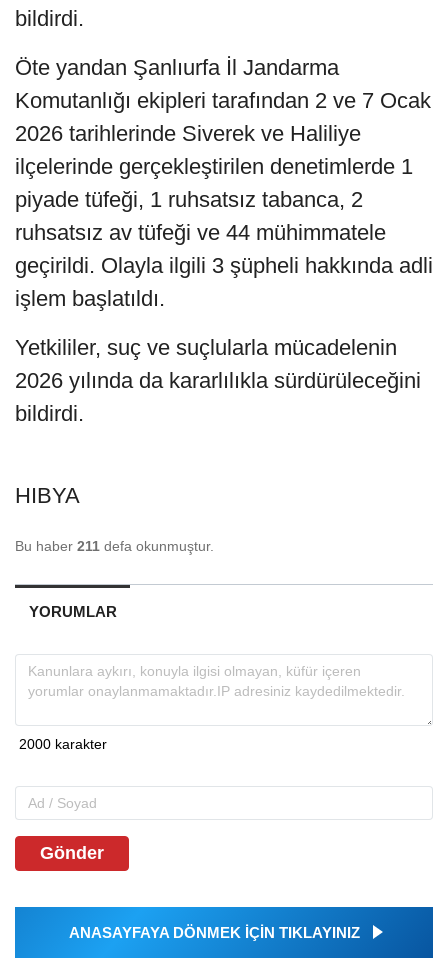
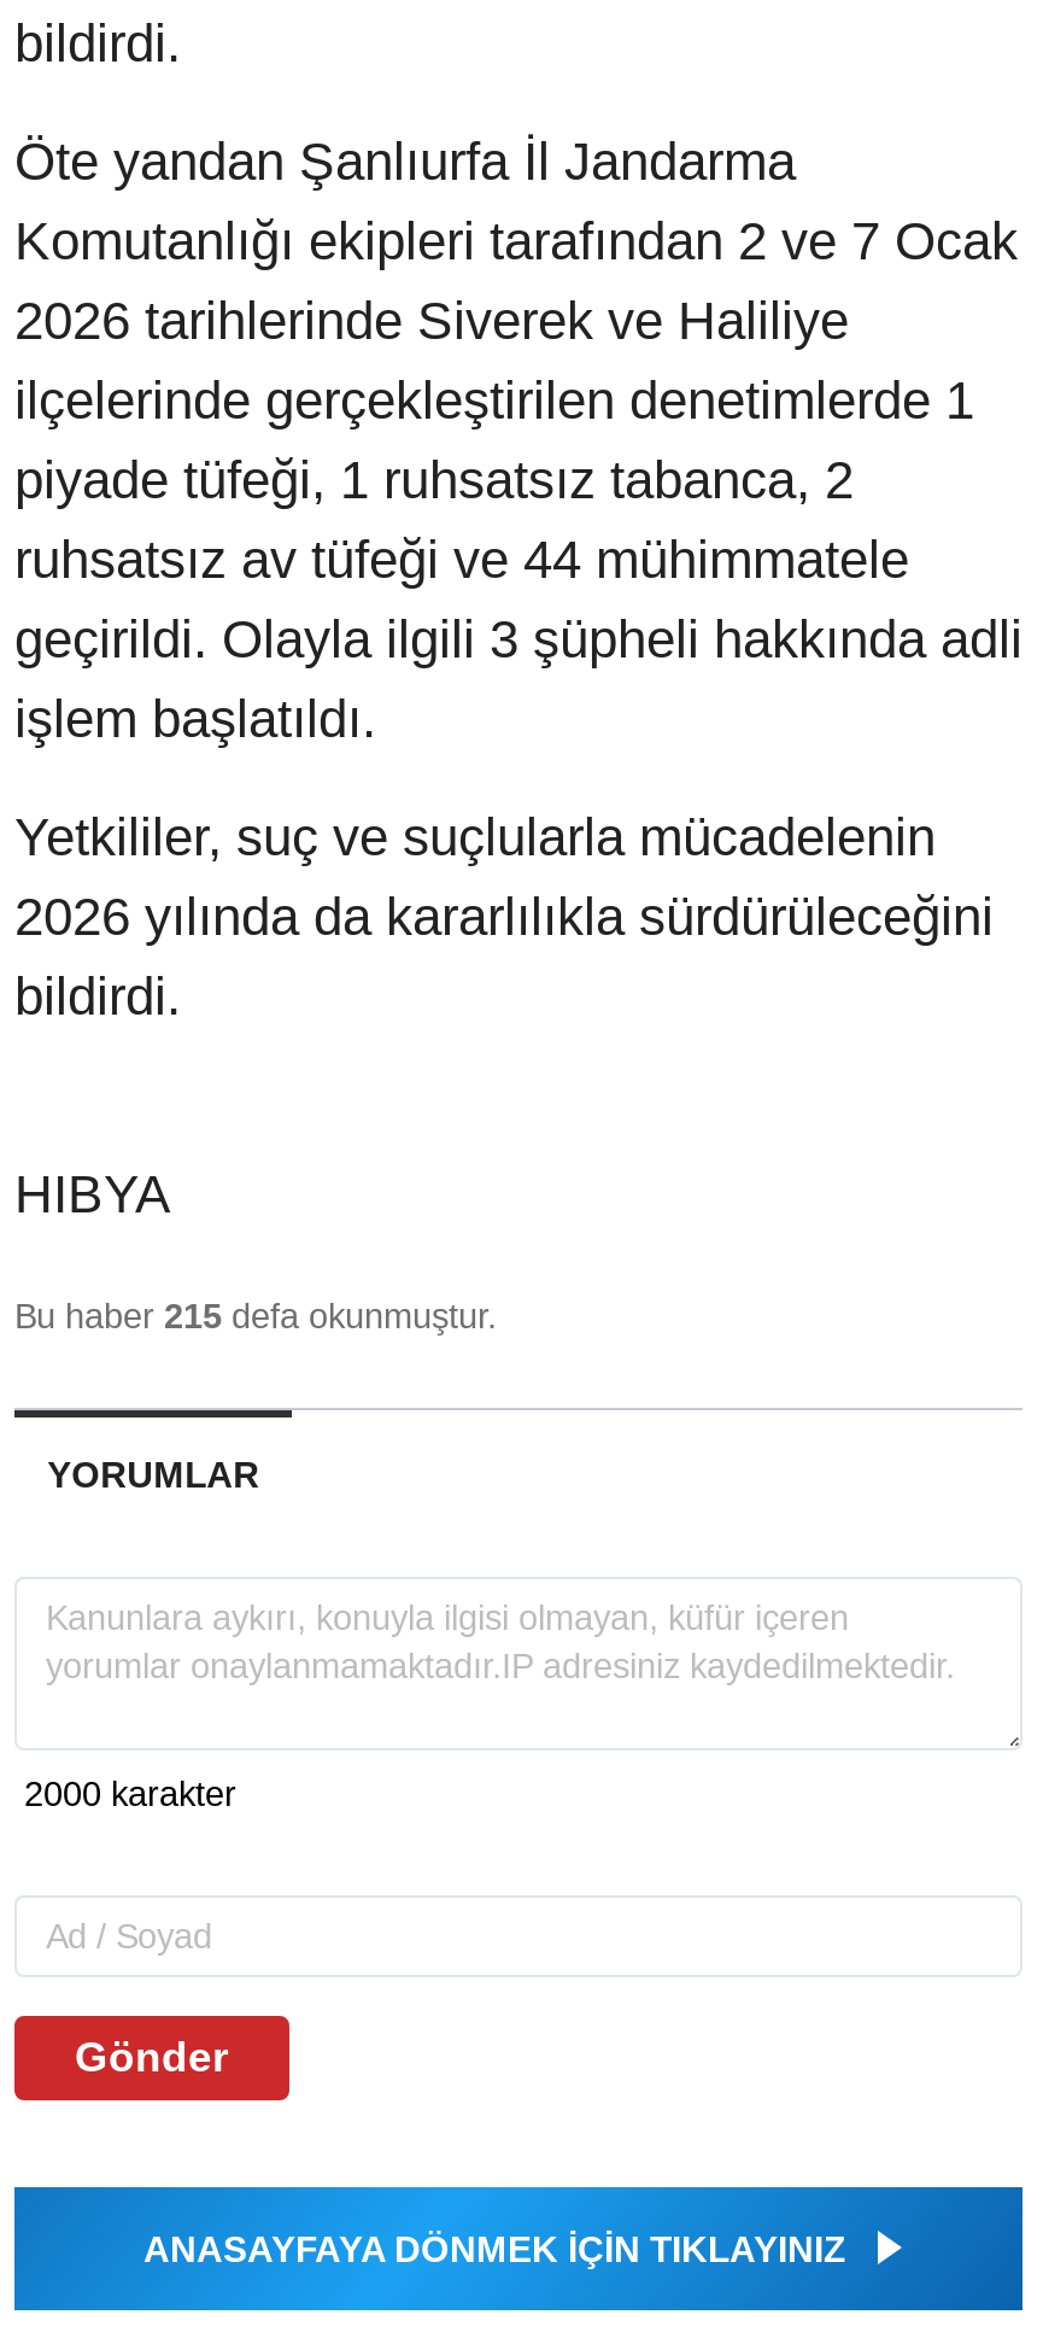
[15,538,214,554] Bu haber 211 defa okunmuştur. -> [14,1296,497,1335] Bu haber 215 defa okunmuştur.

